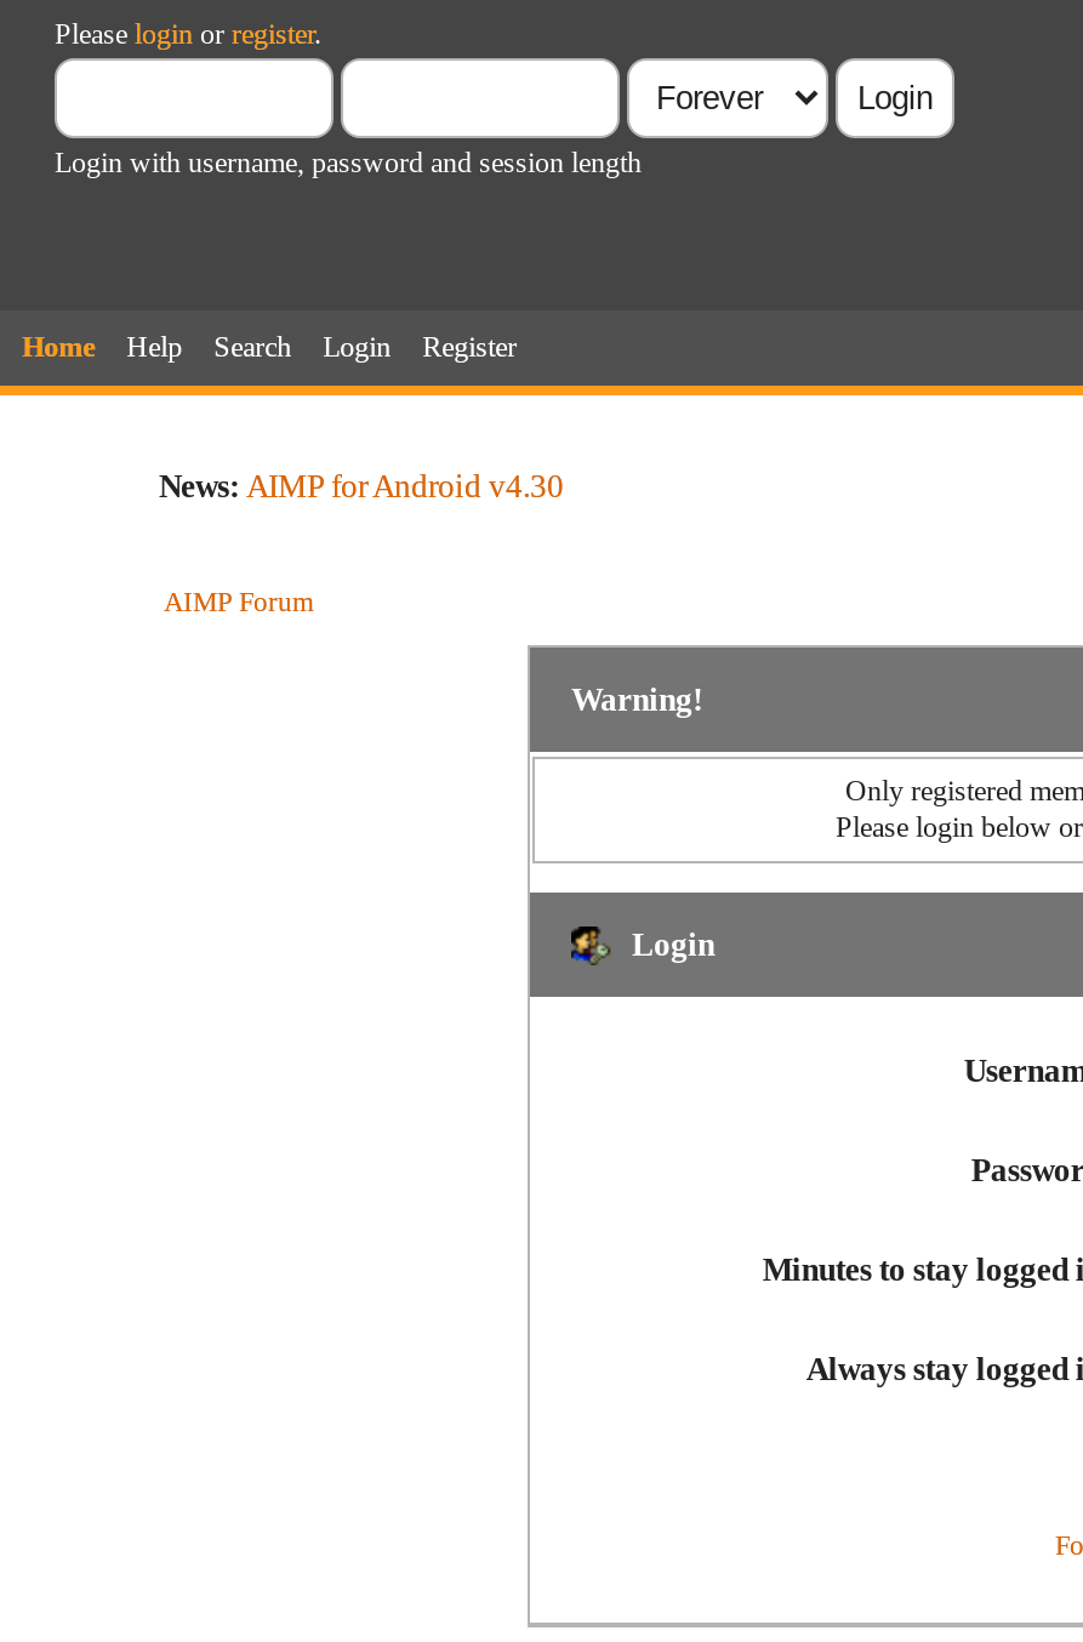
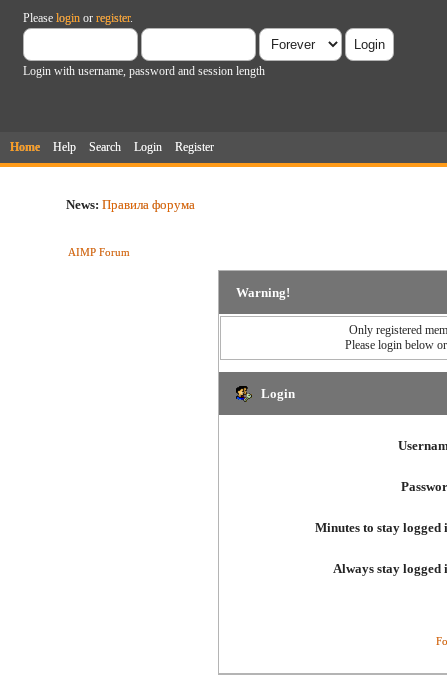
[159,468,564,504] News: AIMP for Android v4.30 -> [66,197,195,212] News: Правила форума

